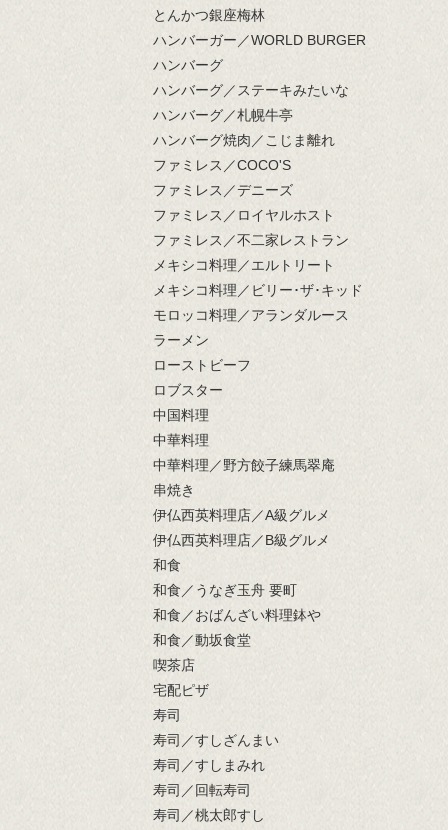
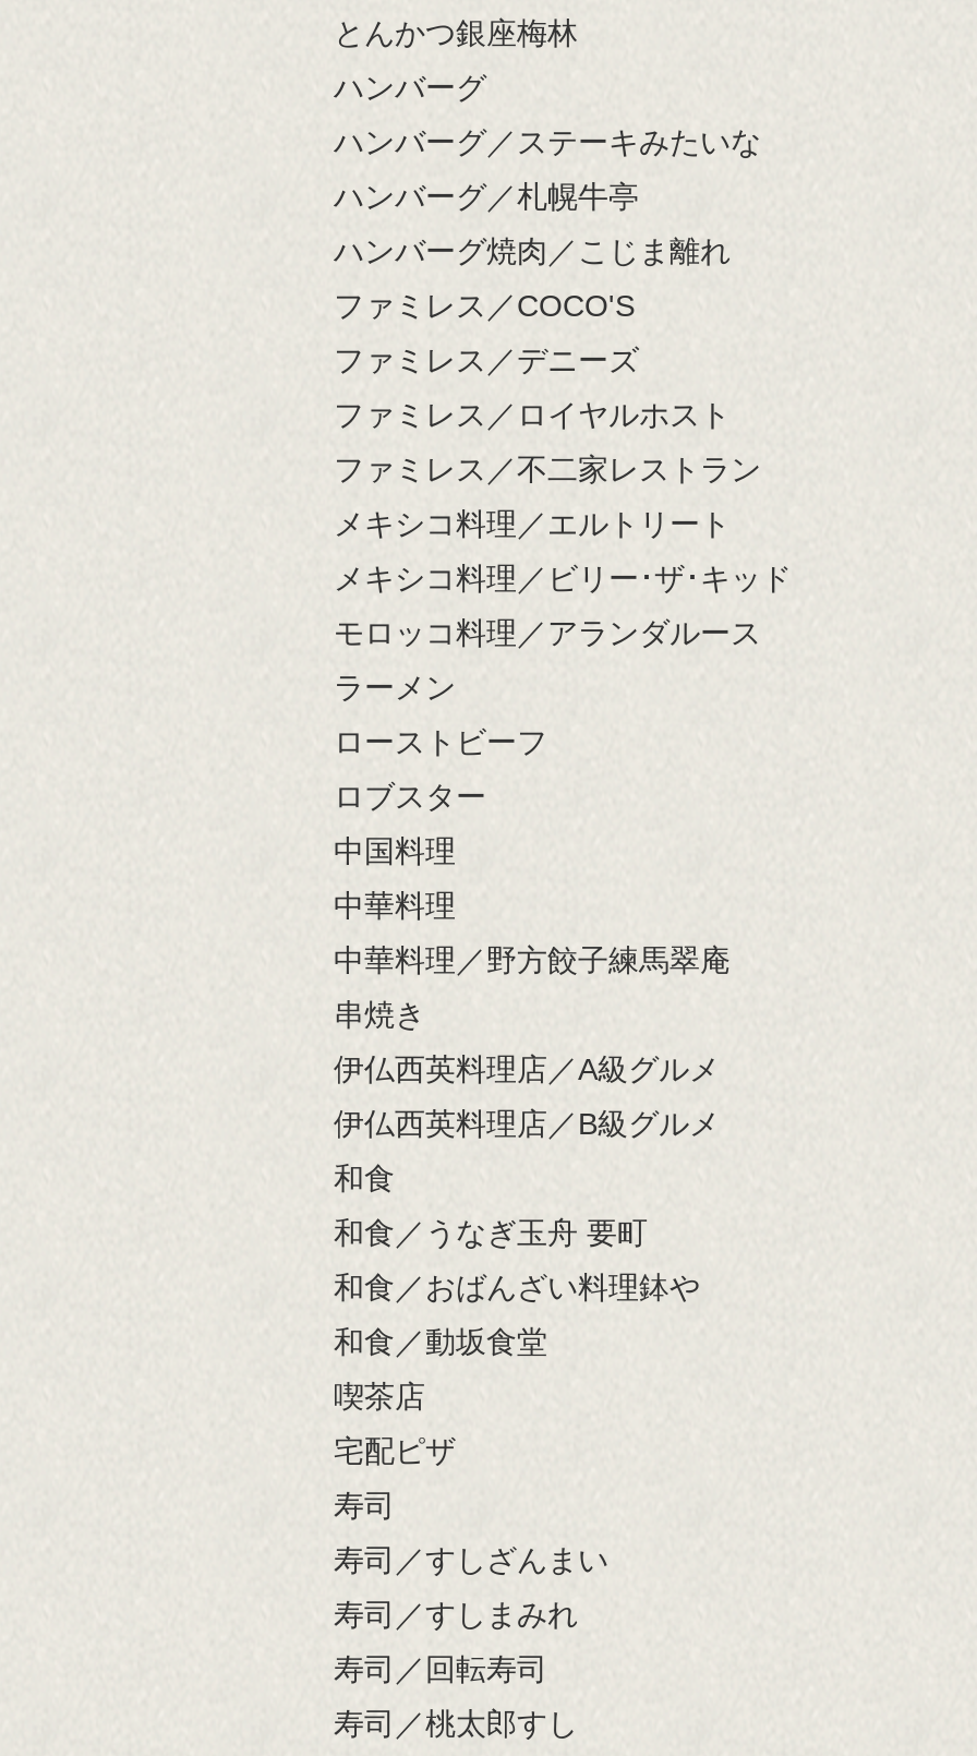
[153,32,366,48] ハンバーガー／WORLD BURGER -> none

